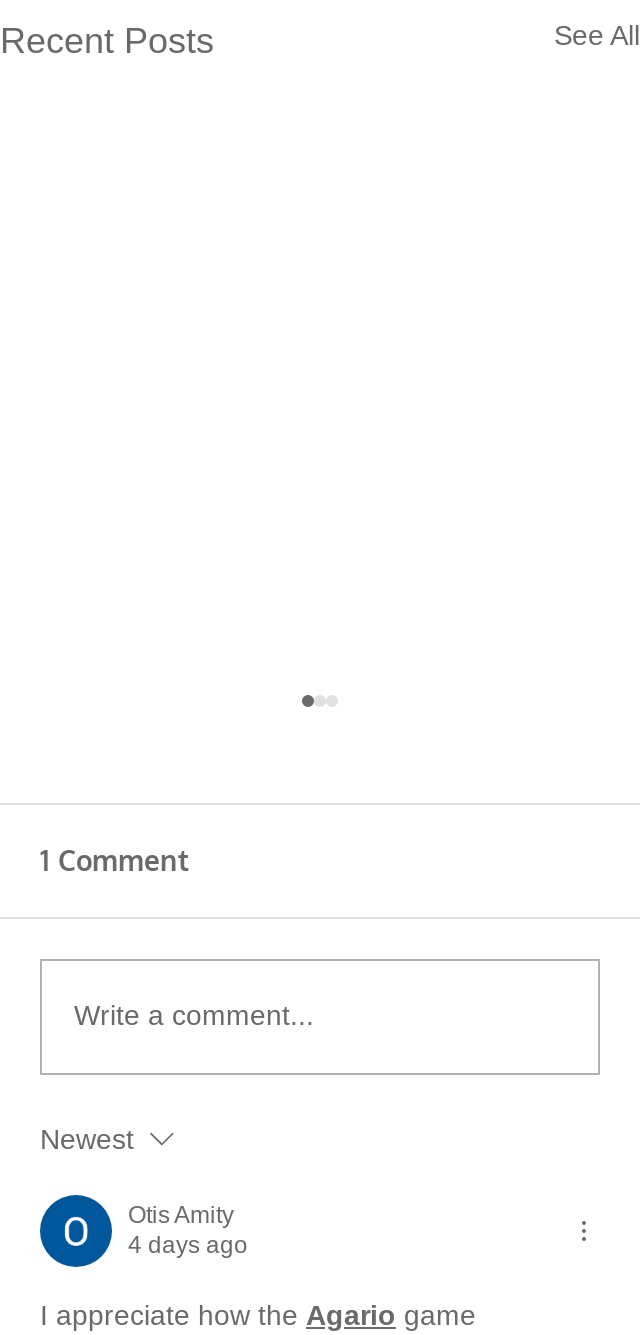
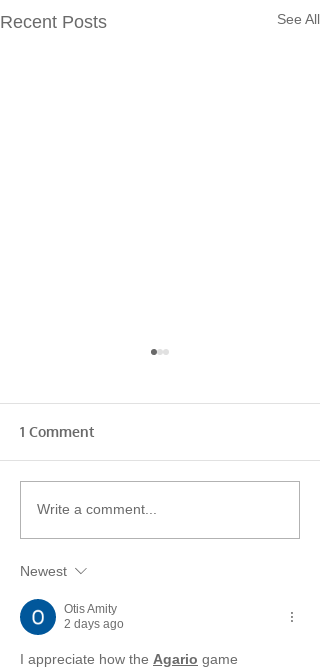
[128,1230,248,1258] 4 days ago -> [64,616,124,630] 2 days ago

